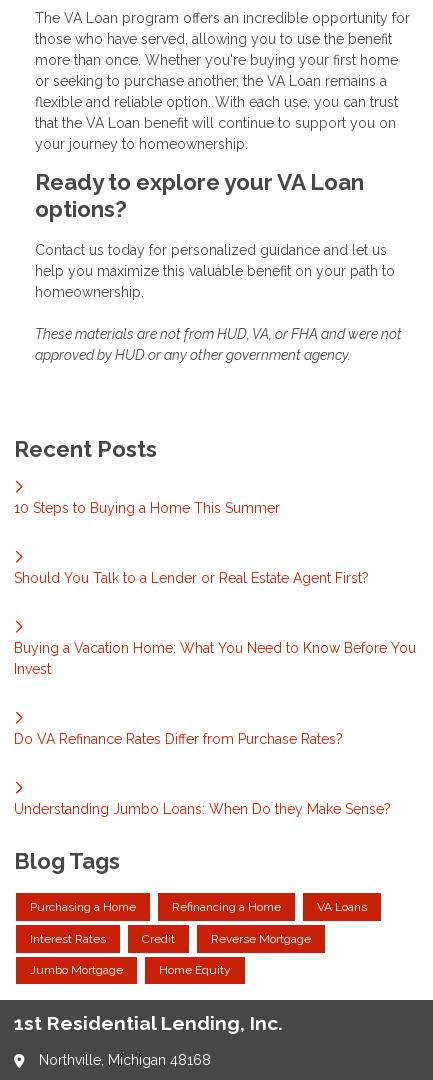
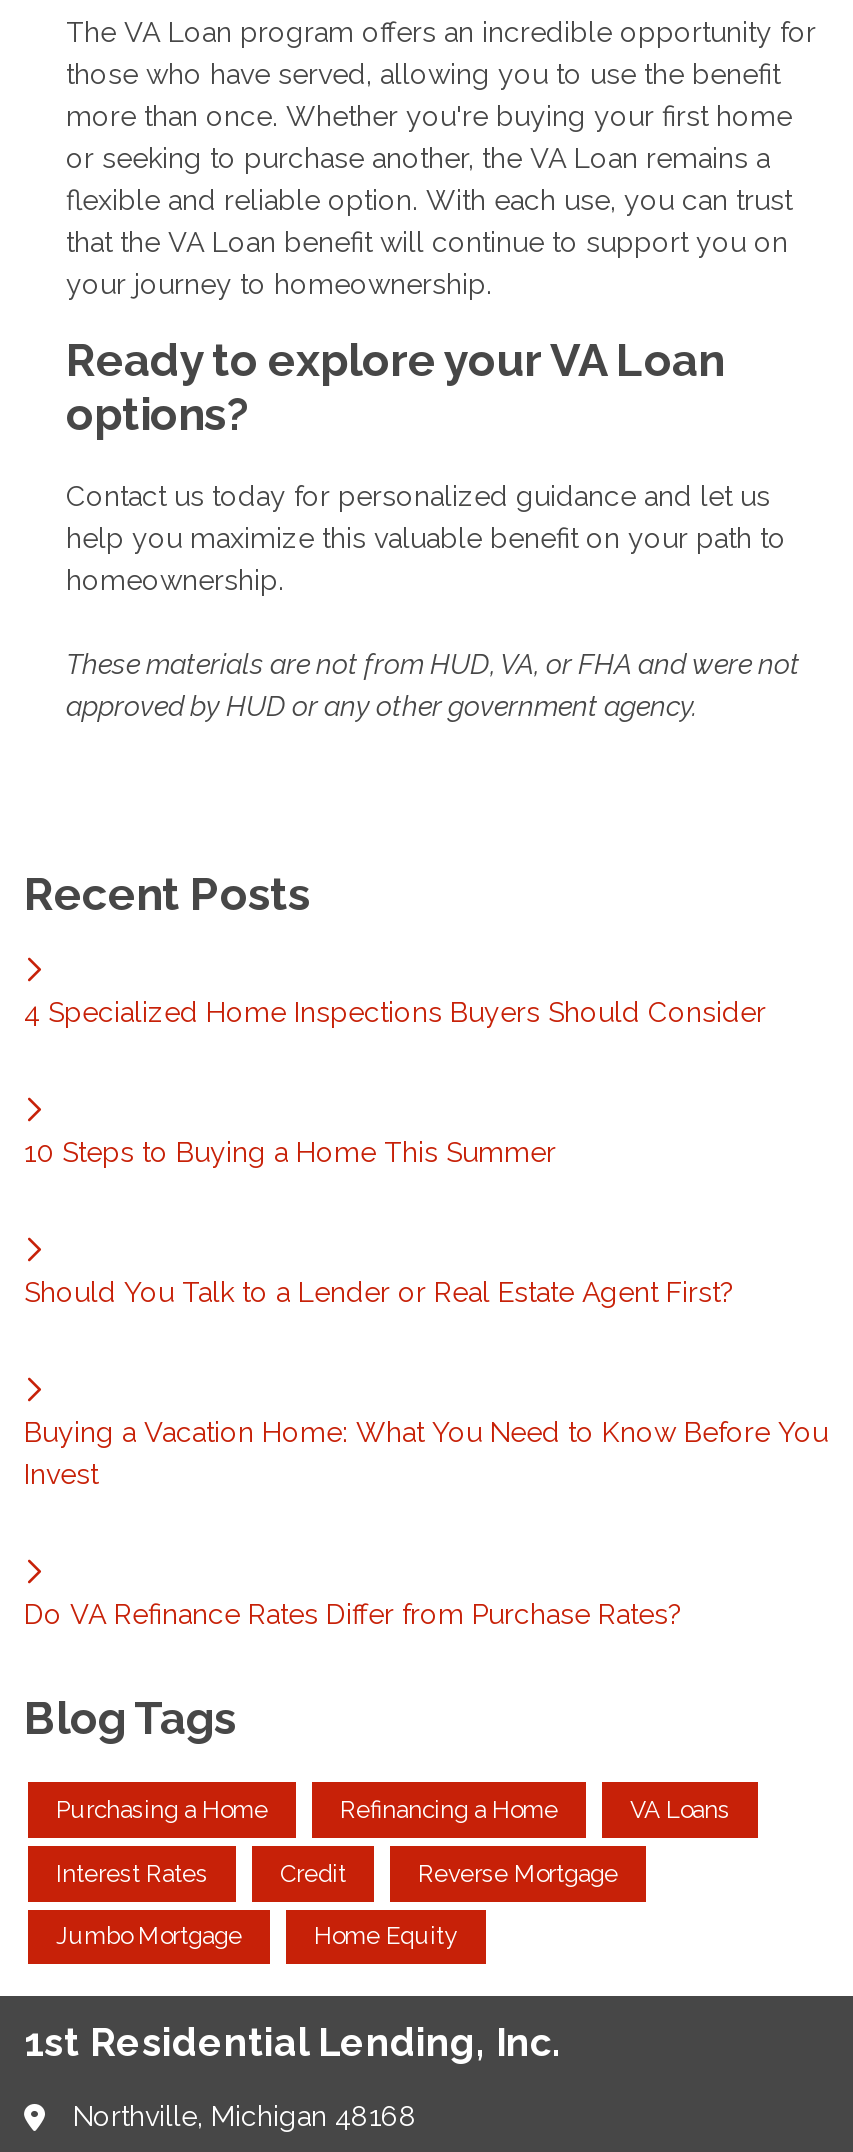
none -> [24,995,766,1027] 4 Specialized Home Inspections Buyers Should Consider
moved [14,500,416,747] -> [24,1135,828,1629]: 10 Steps to Buying a Home This Summer | Should You Talk to a Lender or Real Estate Agent First? | Buying a Vacation Home: What You Need to Know Before You | Invest | Do VA Refinance Rates Differ from Purchase Rates?
[14,801,391,817] Understanding Jumbo Loans: When Do they Make Sense? -> none

